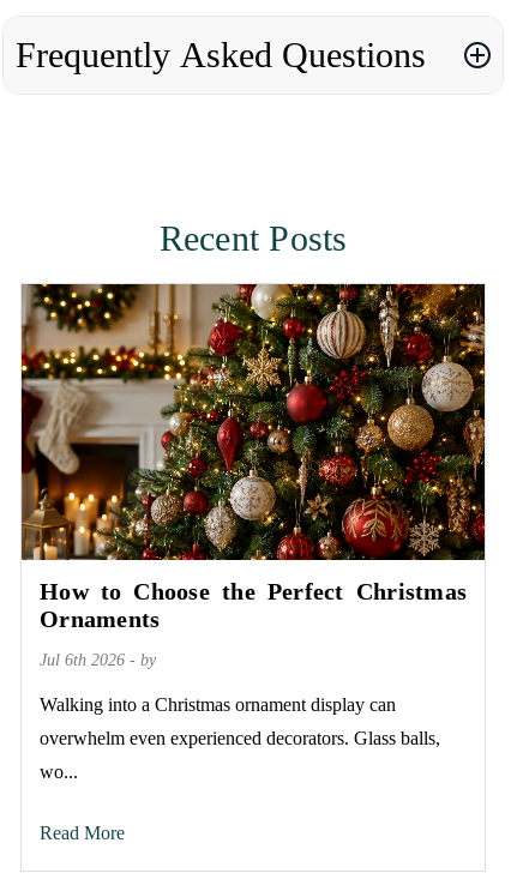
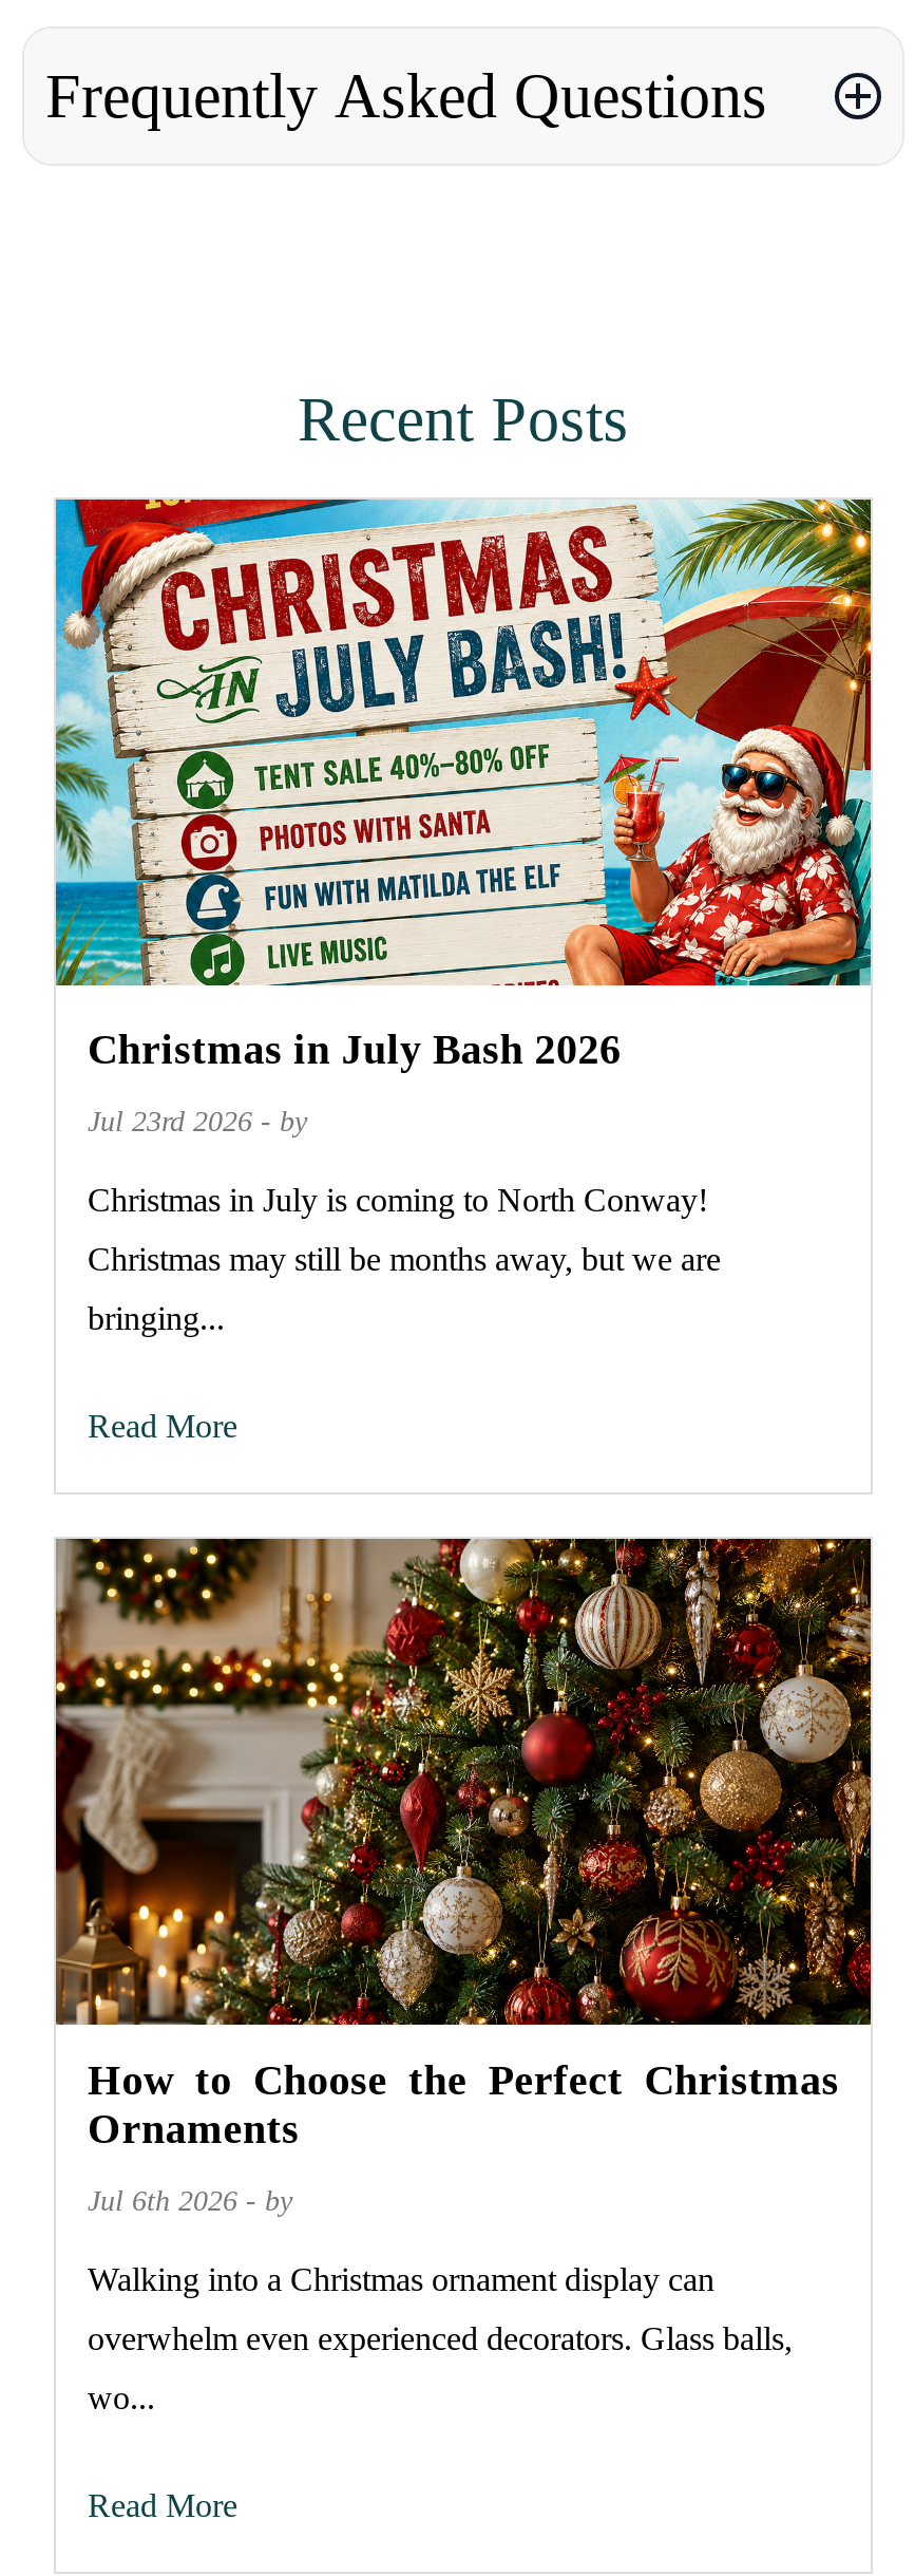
none -> [54,497,873,1444] [image] | Christmas in July Bash 2026 | Jul 23rd 2026 - by | Christmas in July is coming to North Conway! | Christmas may still be months away, but we are | bringing... | Read More

